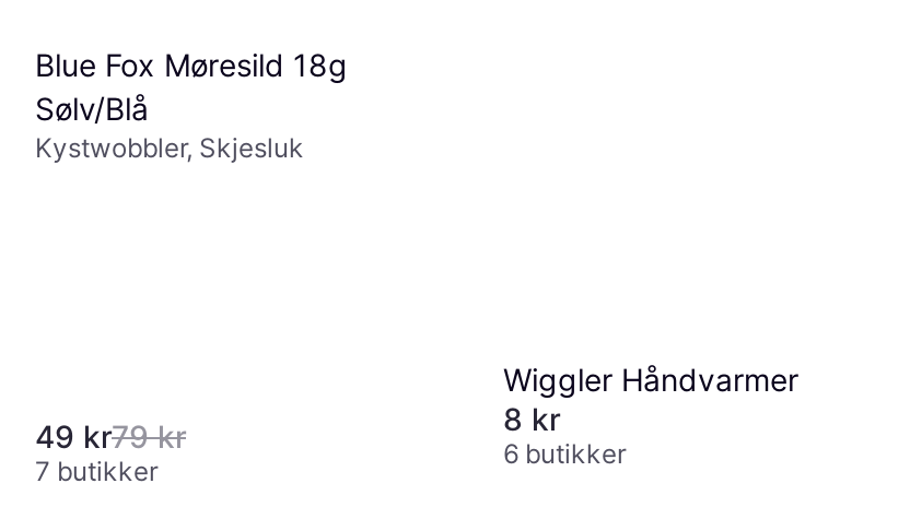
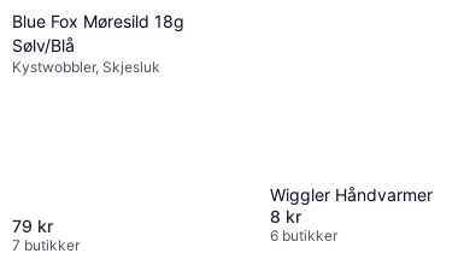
[35,418,186,455] 49 kr79 kr -> [12,216,53,236] 79 kr

